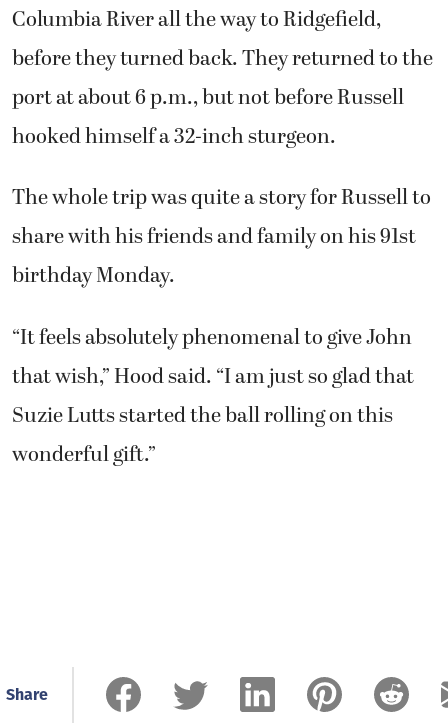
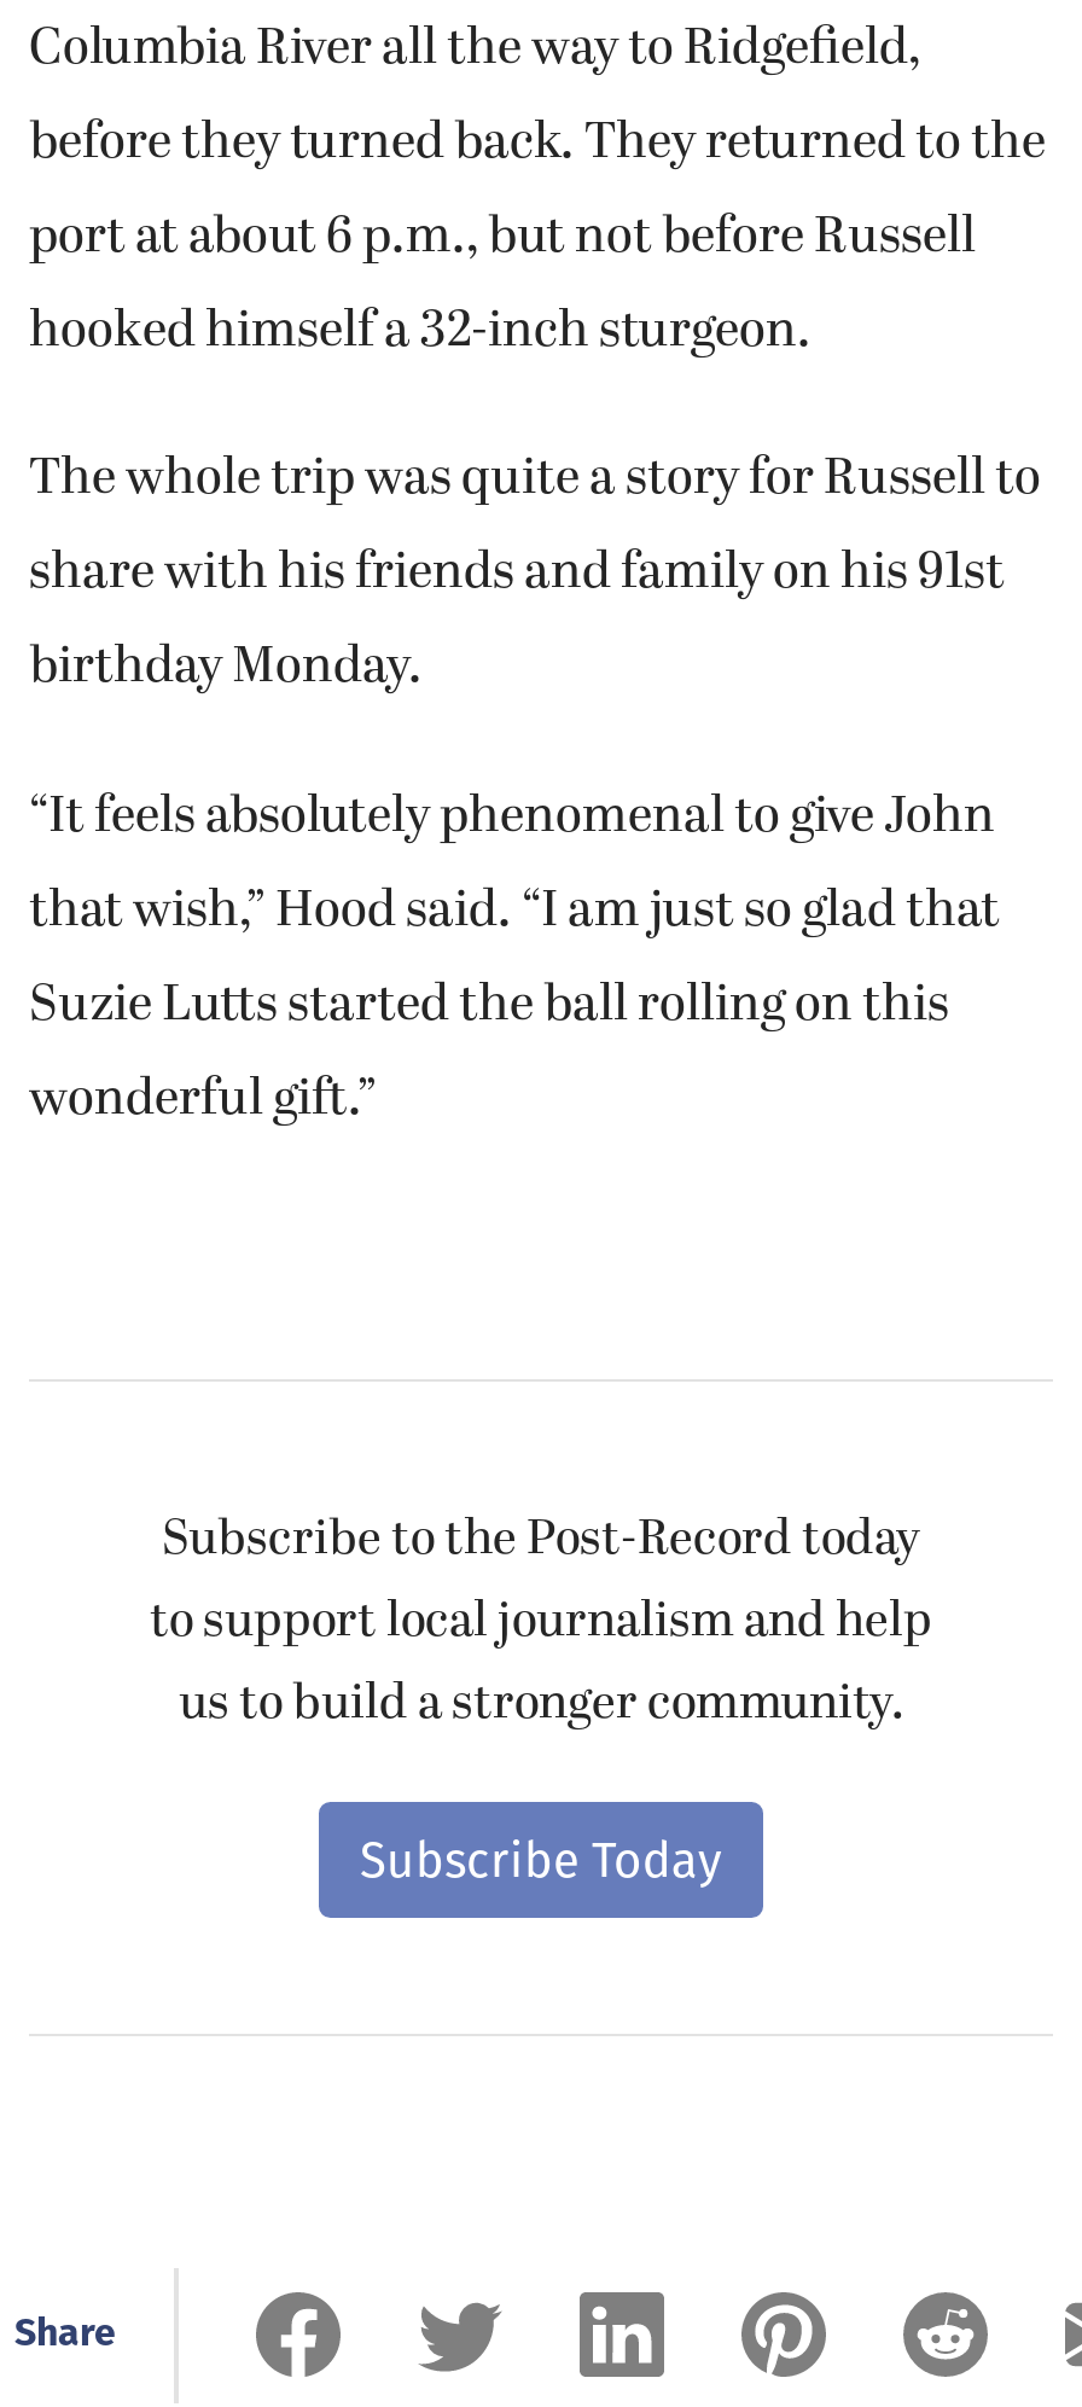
none -> [150,1502,932,1888] Subscribe to the Post-Record today | to support local journalism and help | us to build a stronger community. | Subscribe Today

